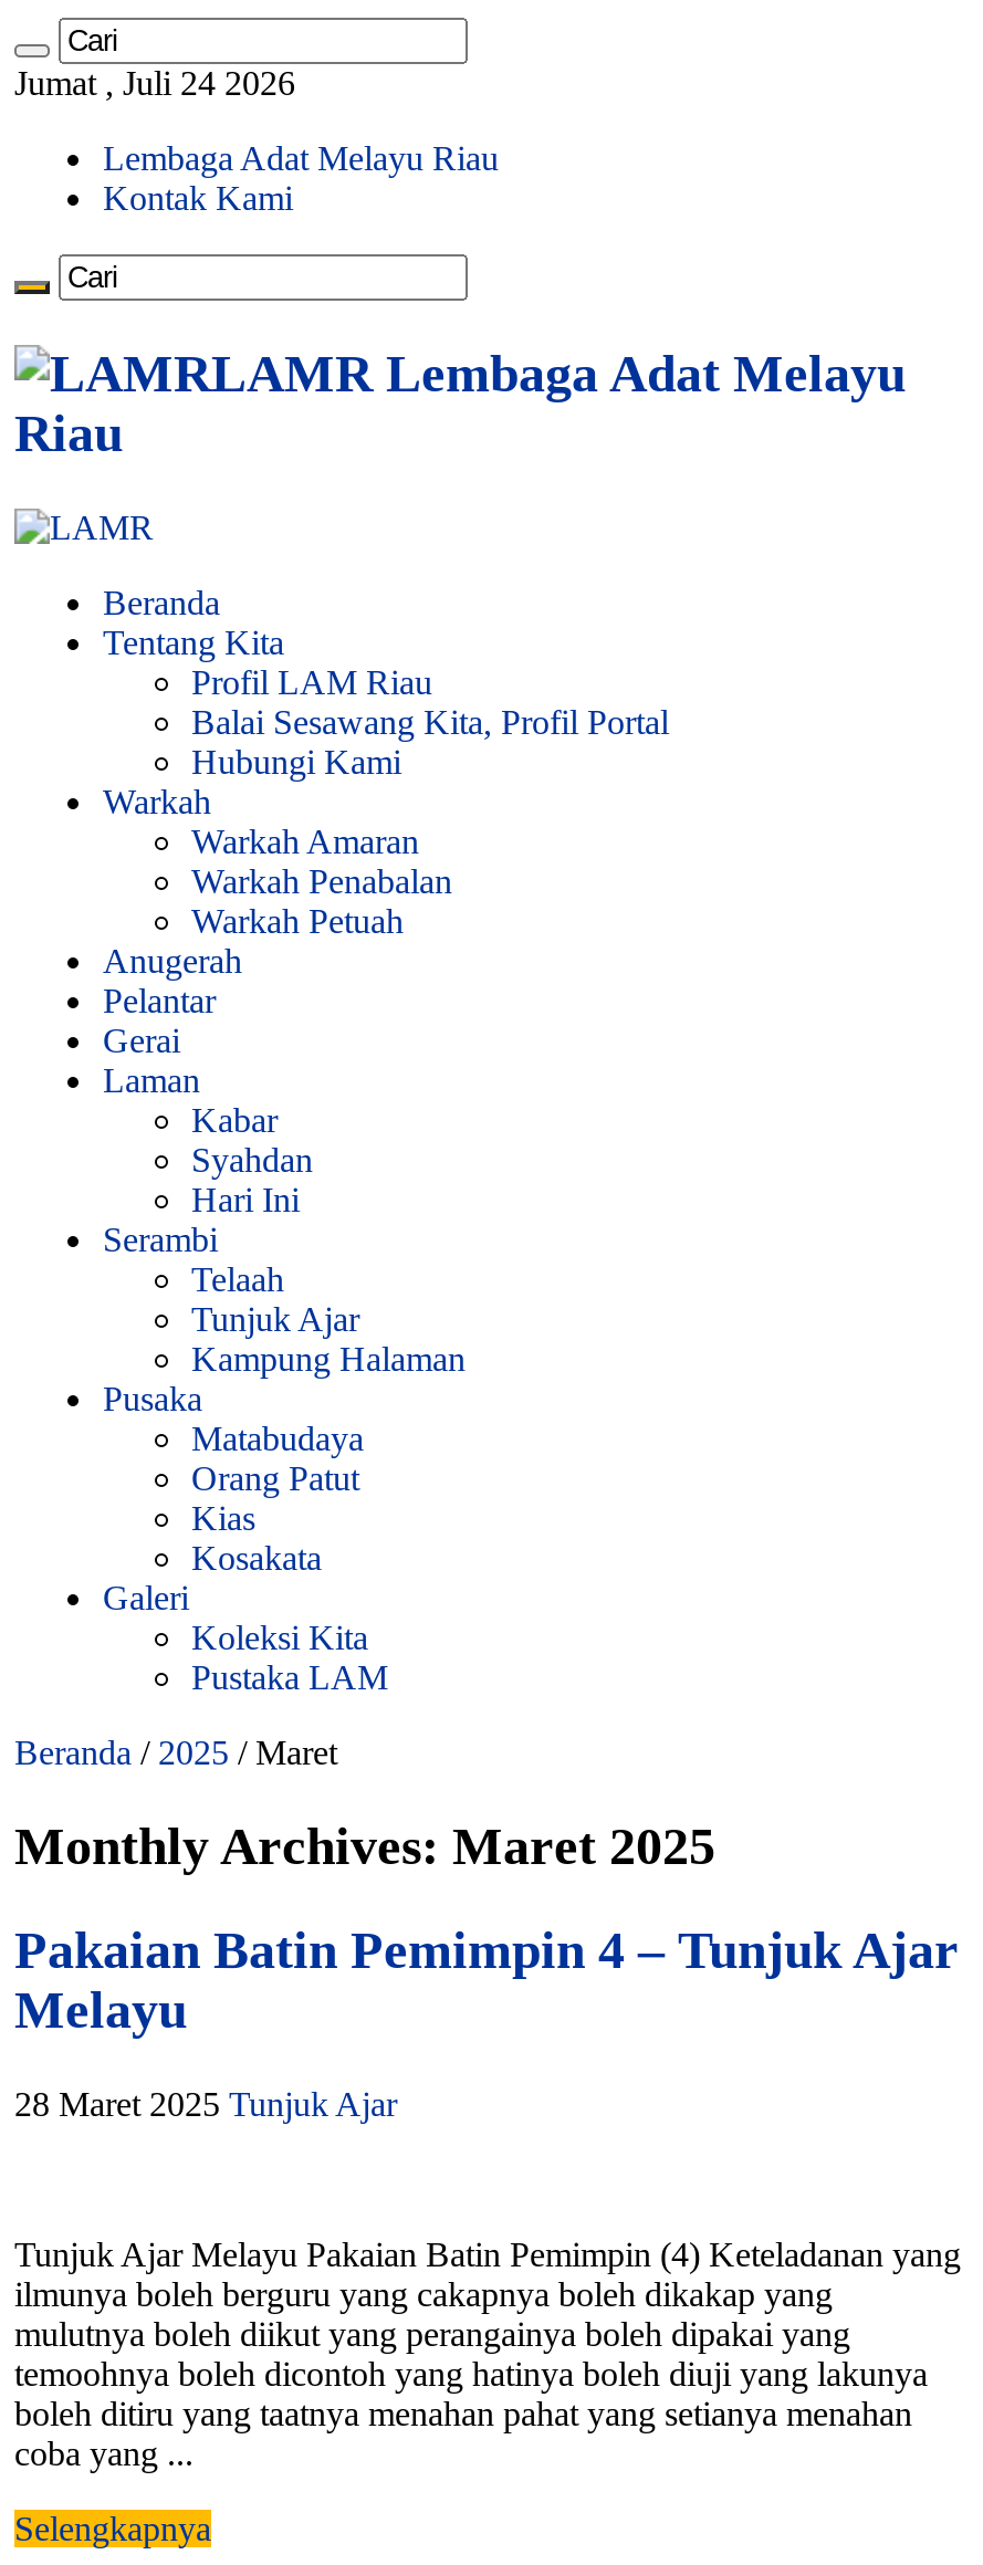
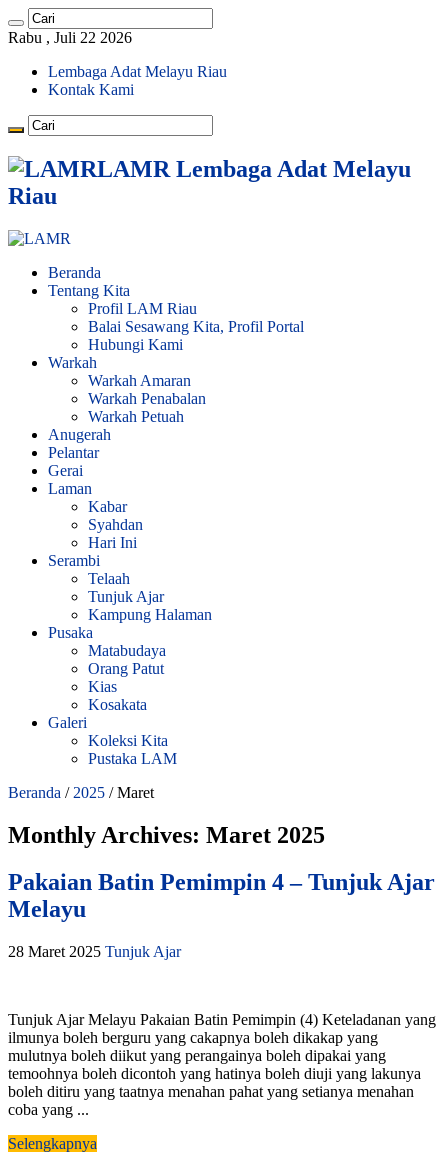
[14,64,295,102] Jumat , Juli 24 2026 -> [8,29,132,46] Rabu , Juli 22 2026

